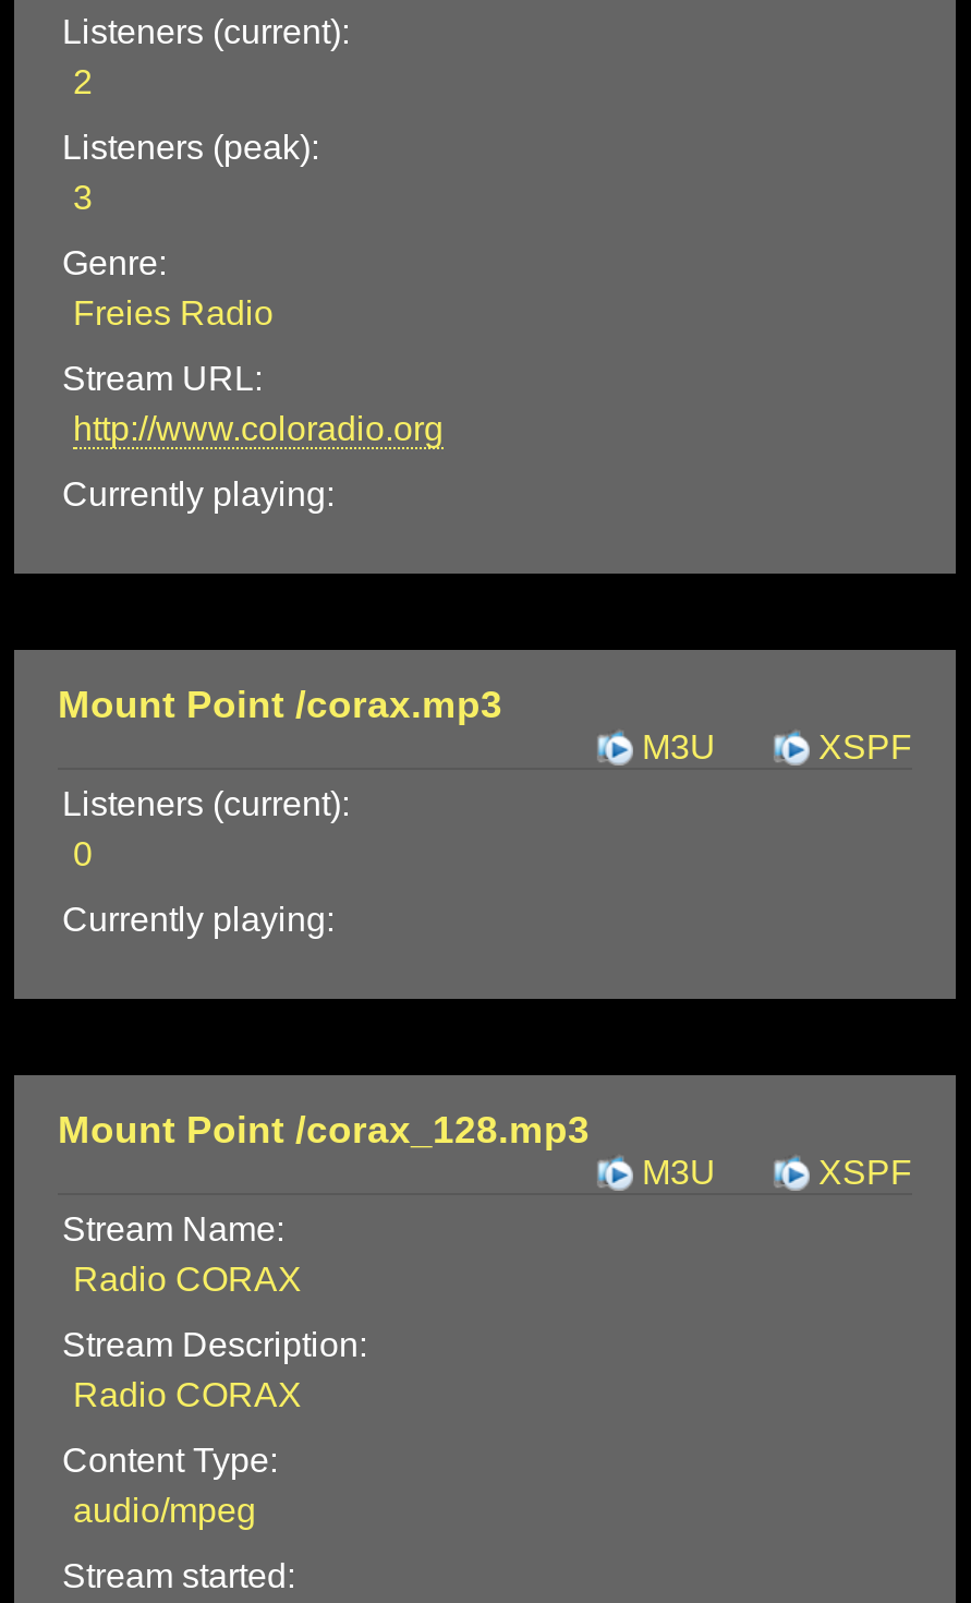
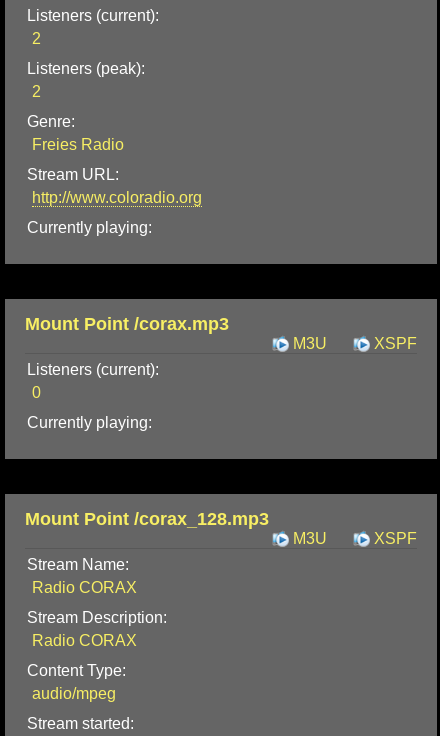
[73,179,93,216] 3 -> [32,83,41,100] 2

